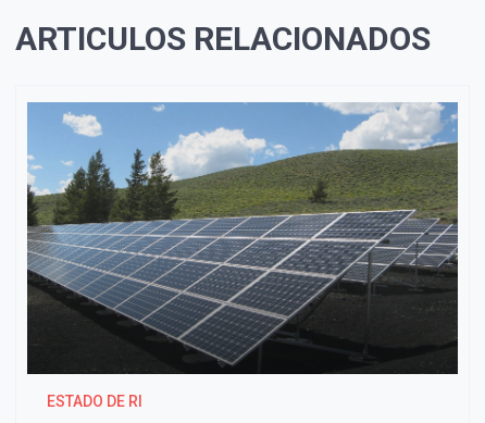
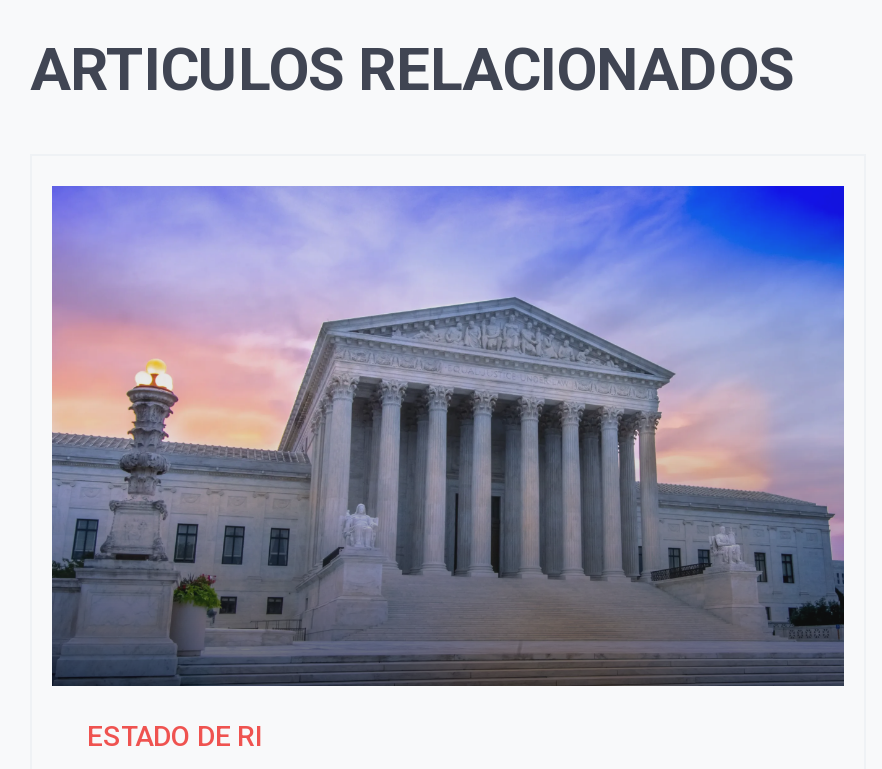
[26,101,459,374] [image] -> [50,184,846,686] [image]

